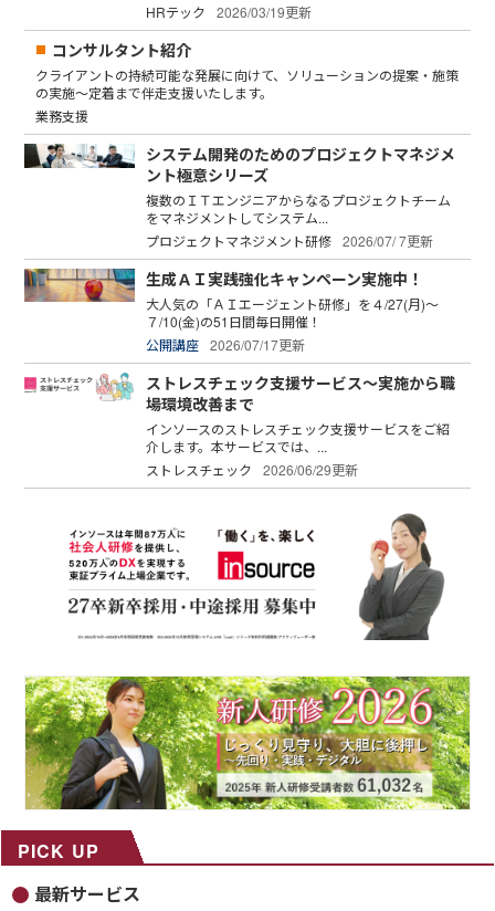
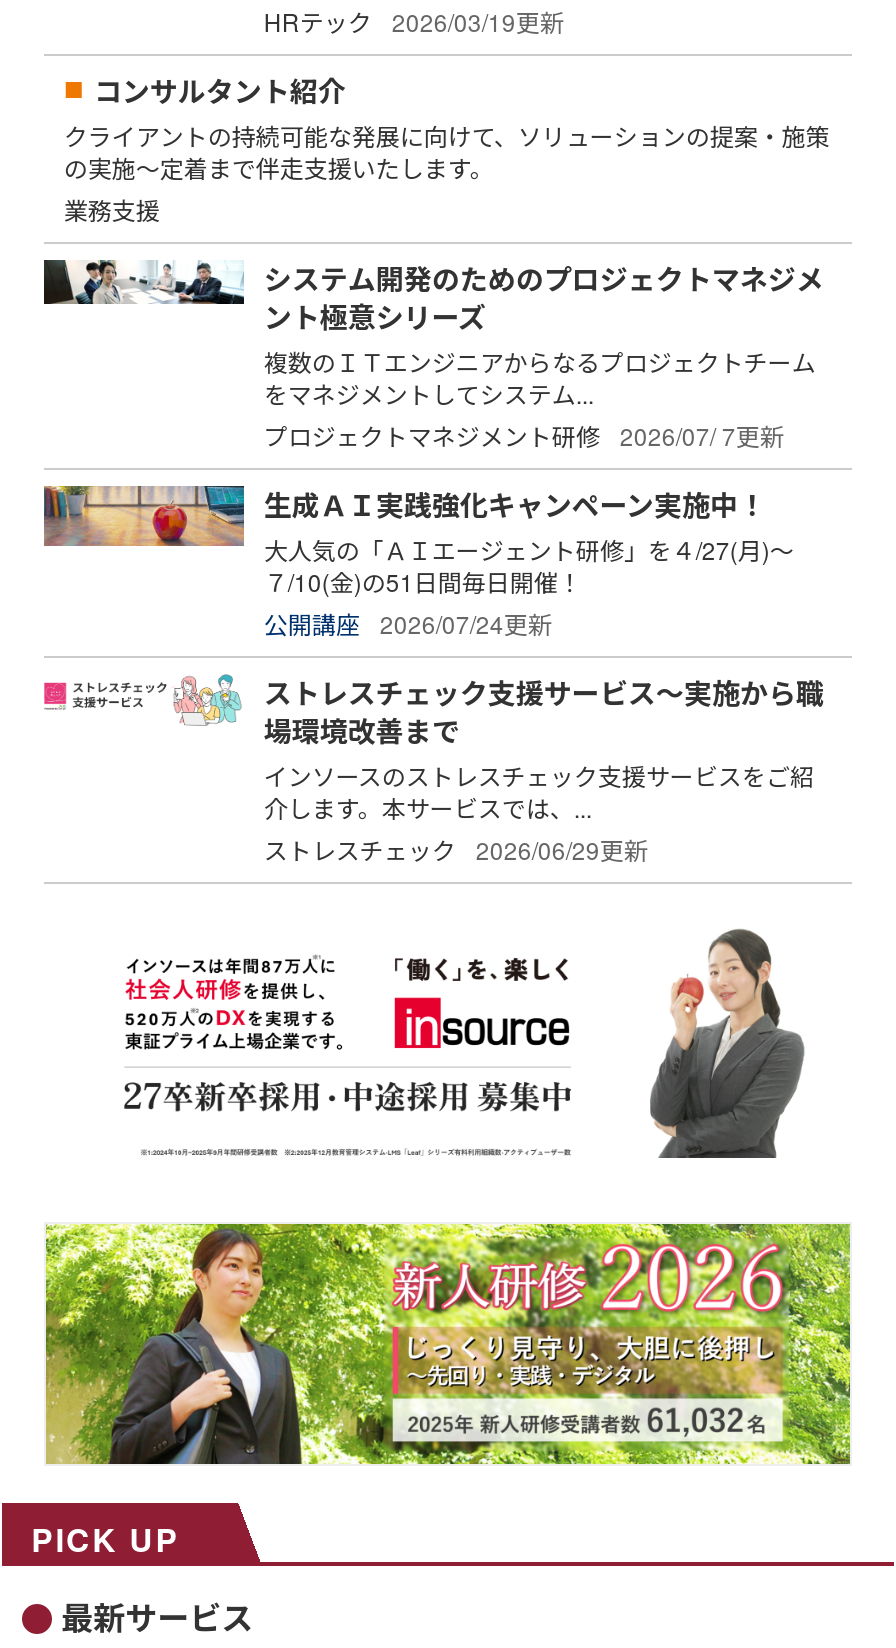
[146,335,305,353] 公開講座 2026/07/17更新 -> [264,605,552,639] 公開講座 2026/07/24更新

